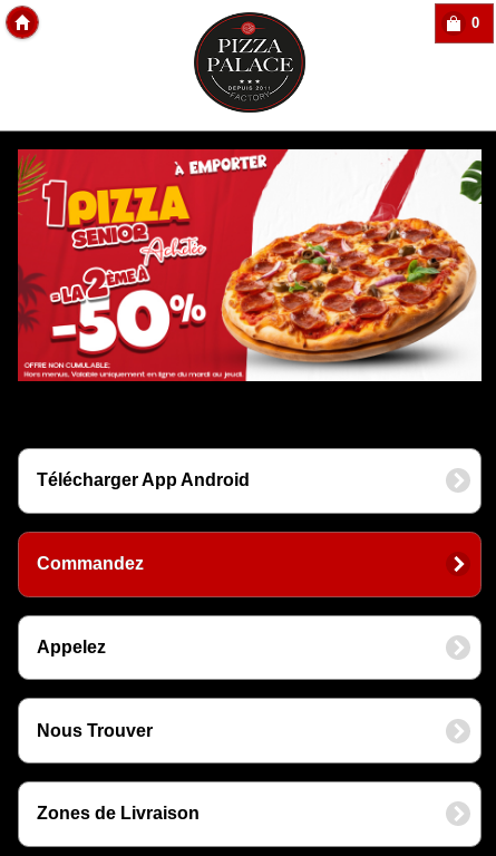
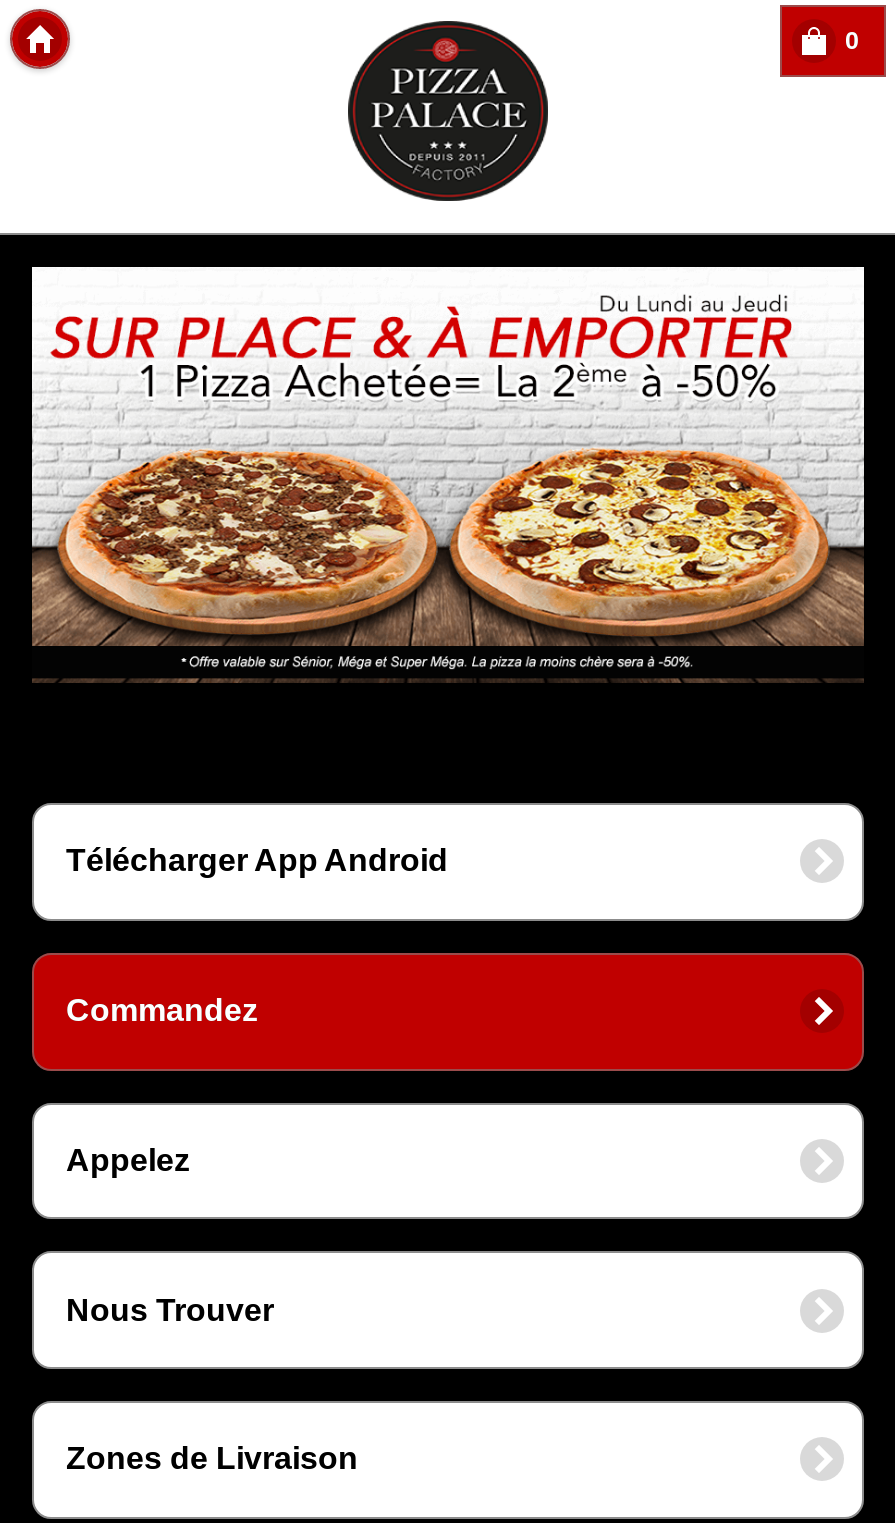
[17,148,483,382] [image] -> [30,265,866,683] [image]

